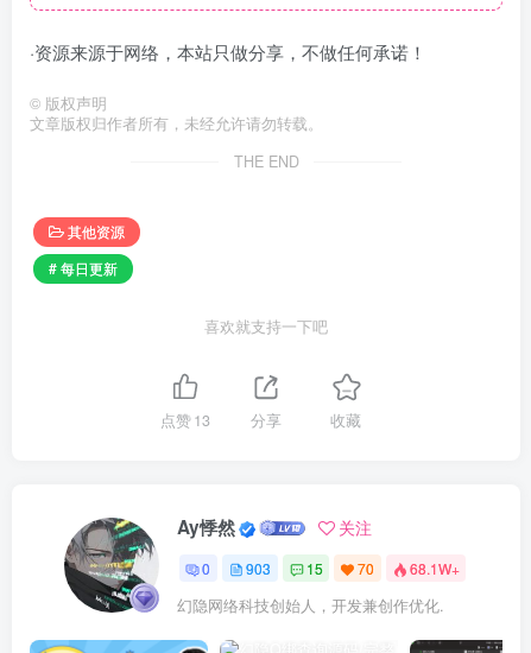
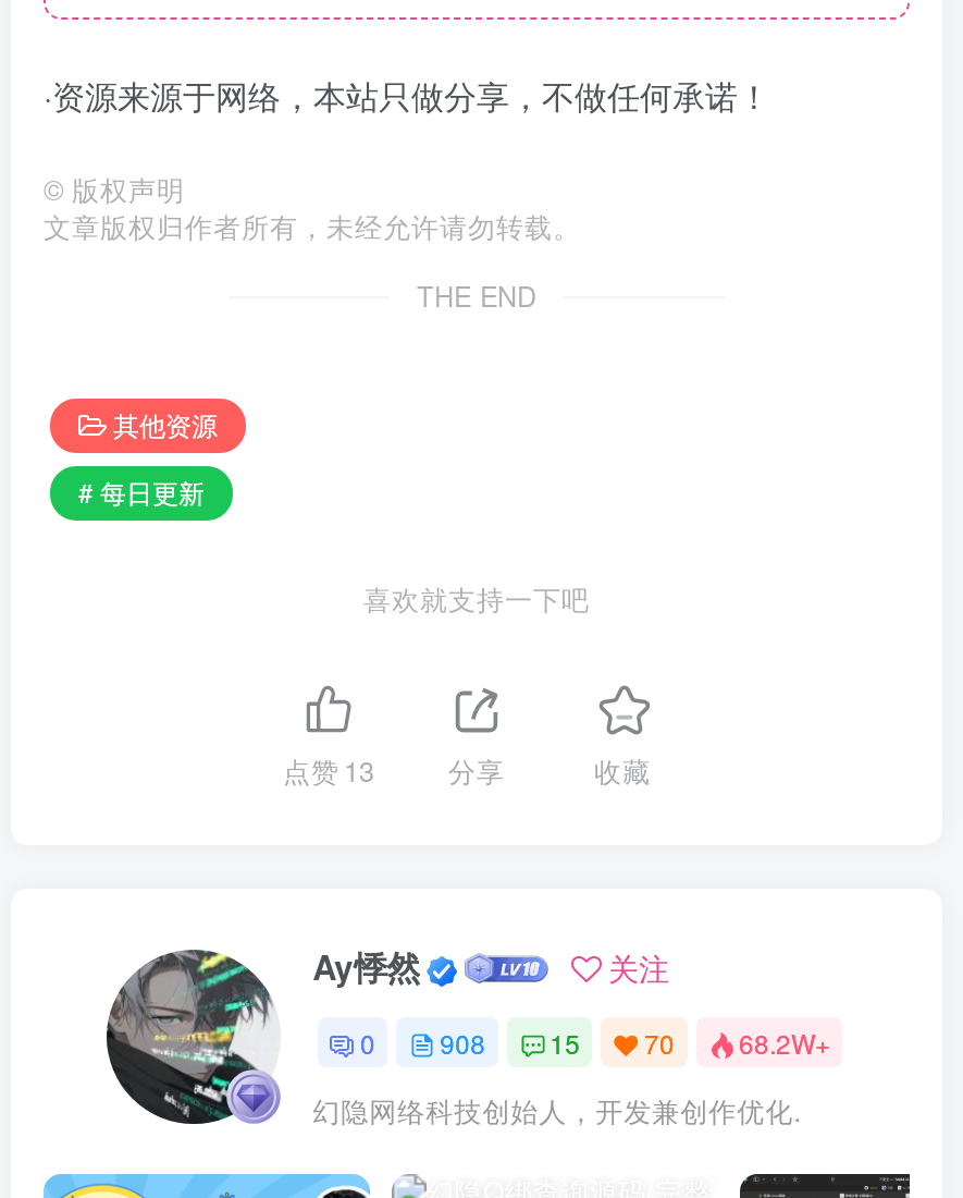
[246,558,271,578] 903 -> [440,1024,486,1061] 908
[409,558,459,578] 68.1W+ -> [739,1024,830,1061] 68.2W+

